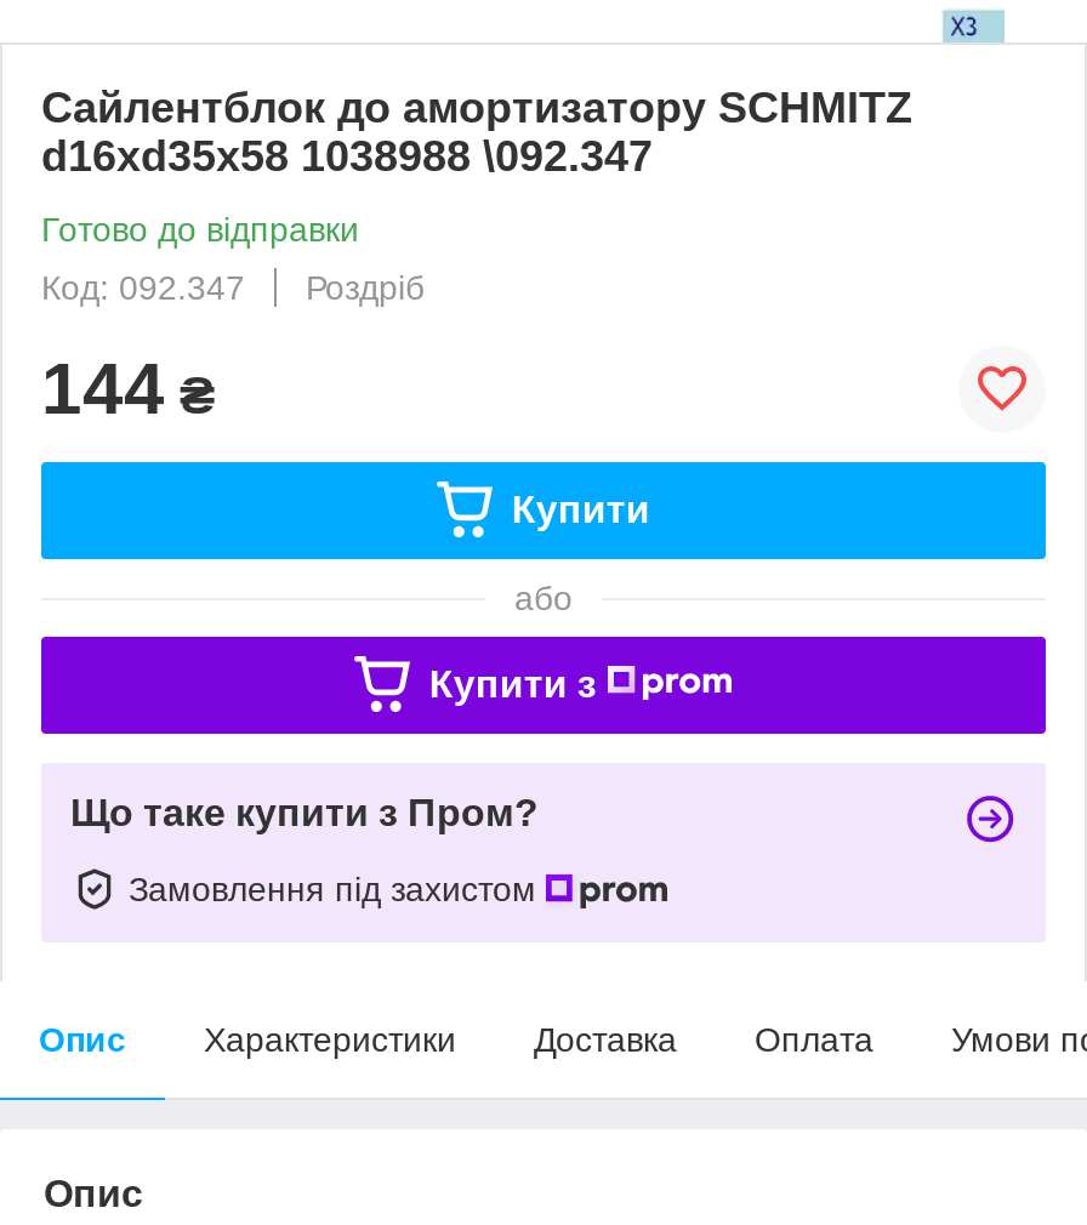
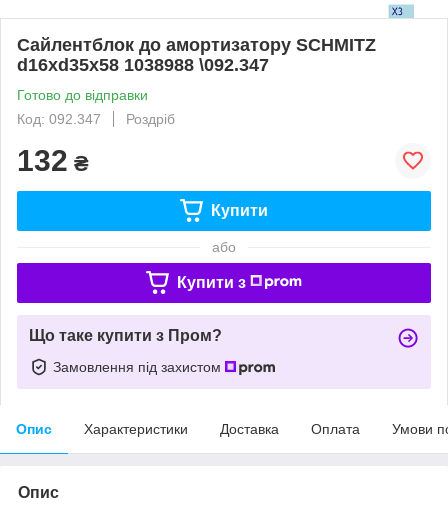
[41,348,216,428] 144 ₴ -> [17,144,89,177] 132 ₴

